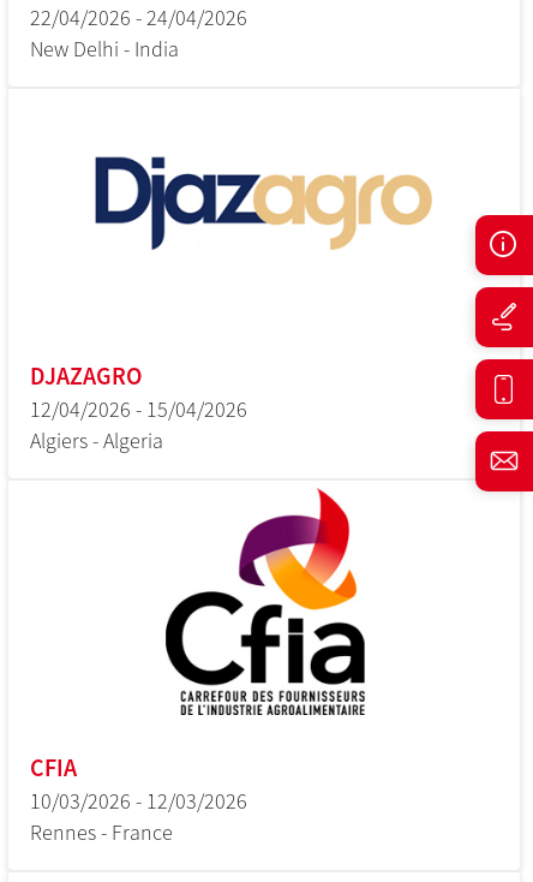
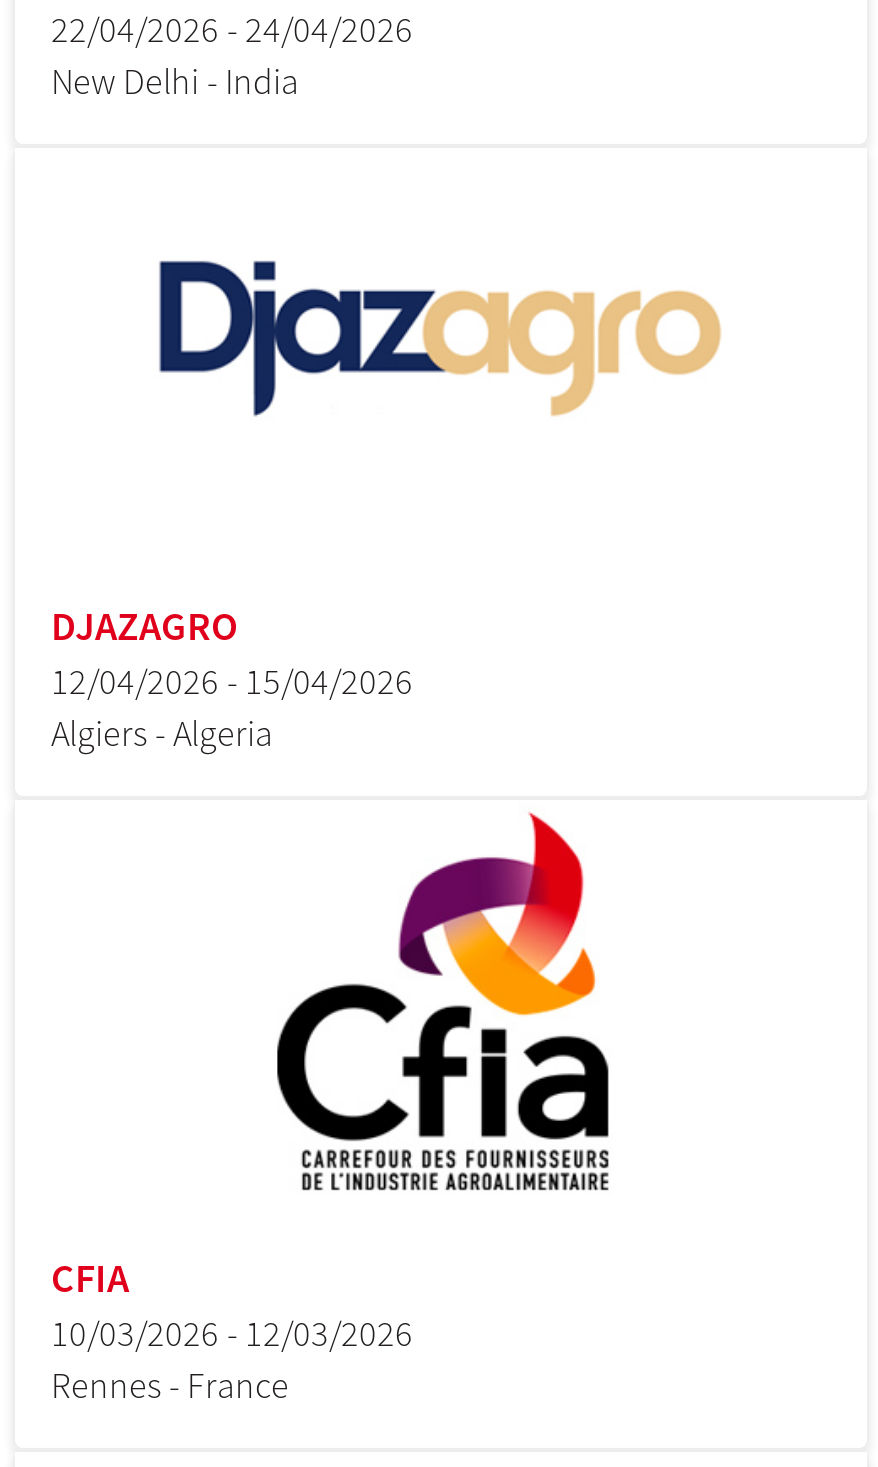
[473,214,529,276] [image] -> none
[473,286,529,348] [image] -> none
[473,358,529,421] [image] -> none
[473,430,529,493] [image] -> none

